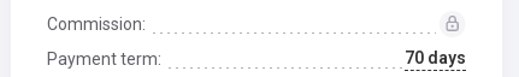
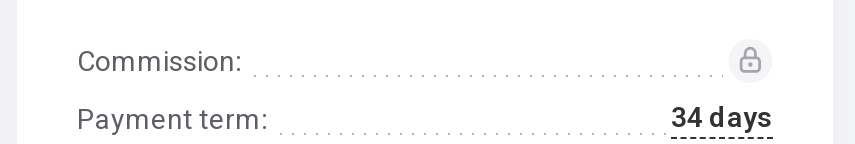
[405,48,466,67] 70 days -> [671,101,773,133] 34 days

